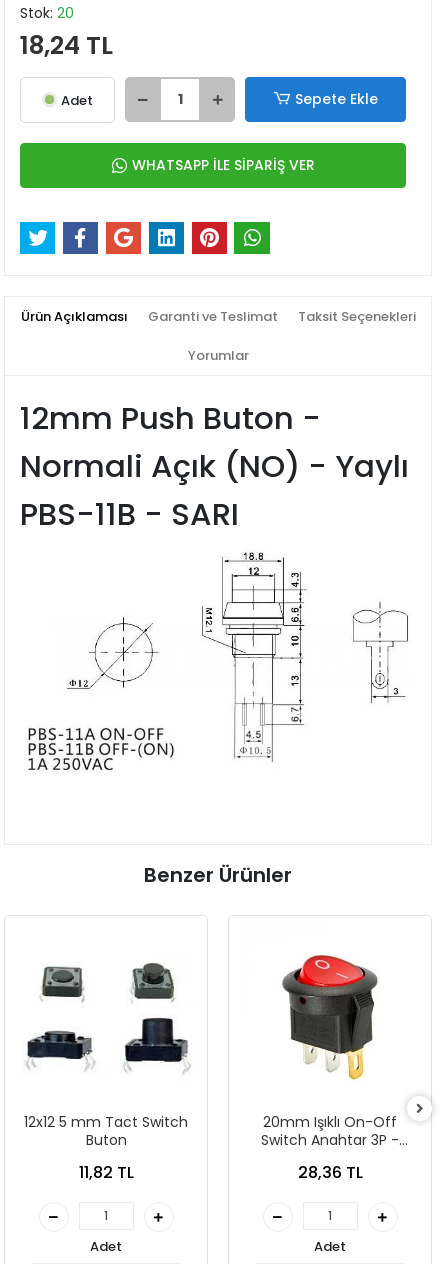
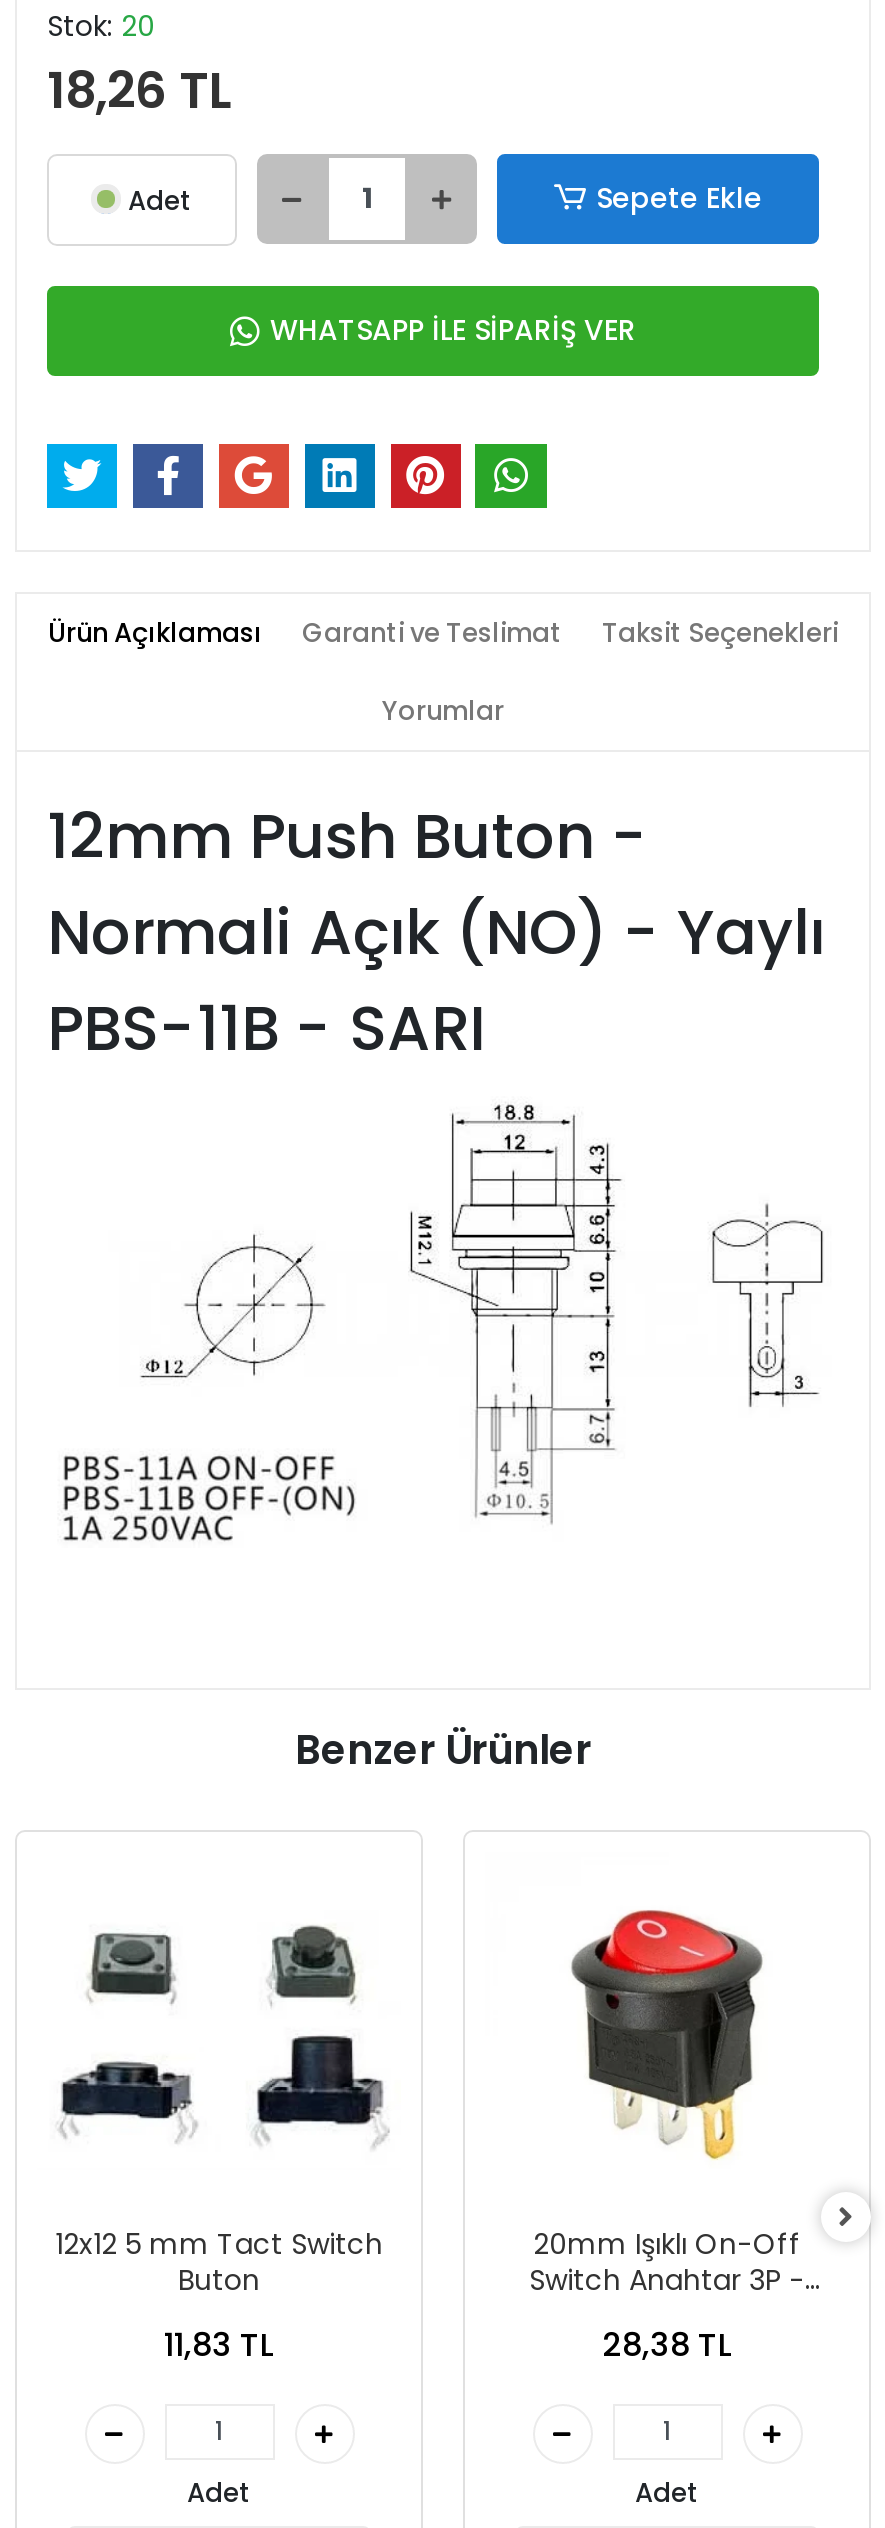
[20,28,113,63] 18,24 TL -> [47,56,233,126] 18,26 TL
[78,1161,133,1184] 11,82 TL -> [164,2322,274,2368] 11,83 TL
[297,1161,362,1184] 28,36 TL -> [602,2322,732,2368] 28,38 TL

